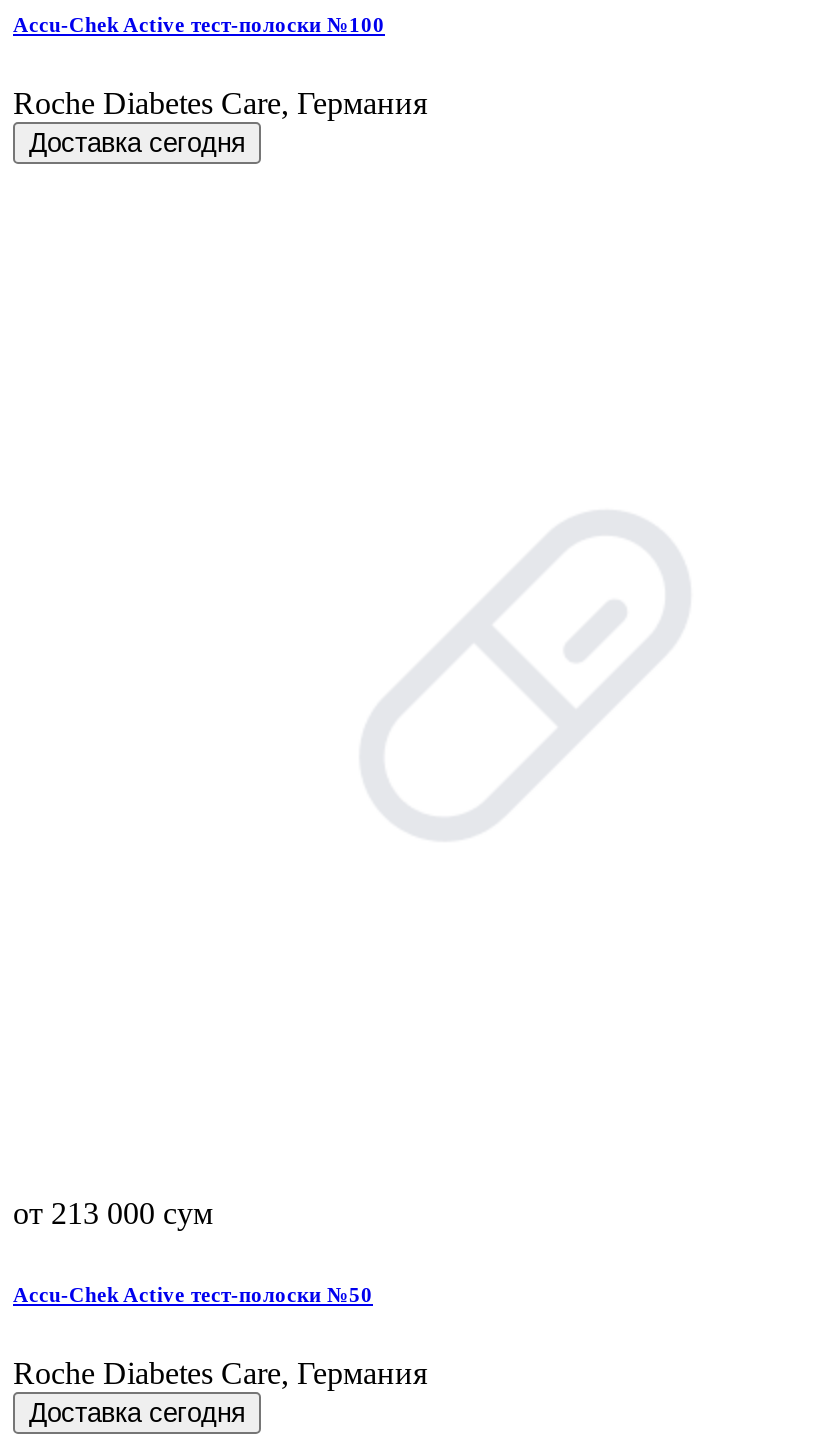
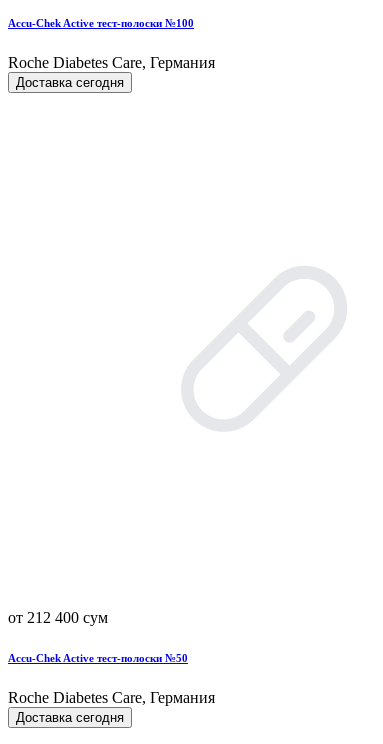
[13,1195,213,1229] от 213 000 сум -> [8,609,108,626] от 212 400 сум

